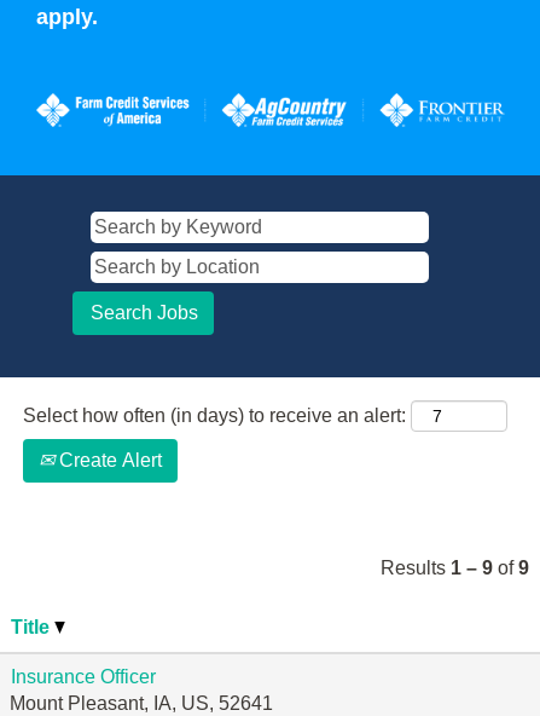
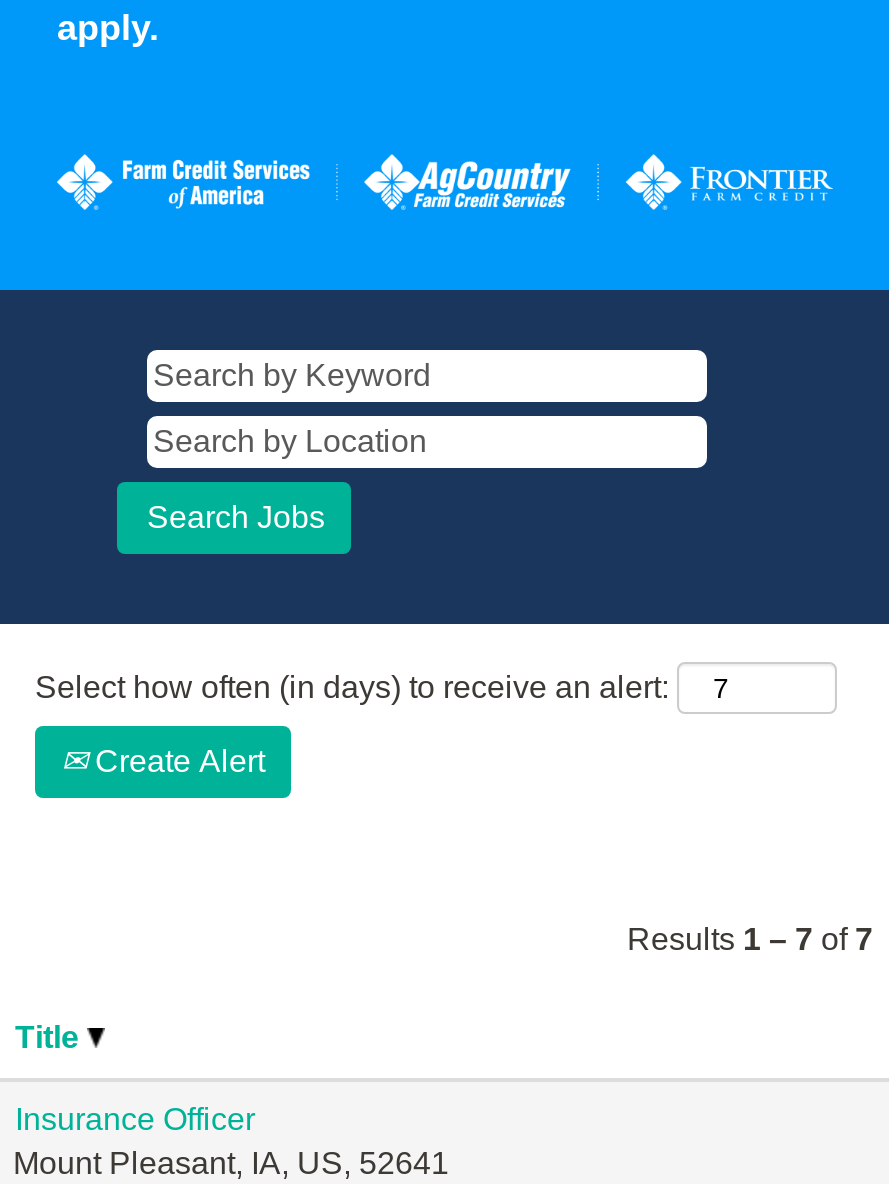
[381,557,529,578] Results 1 – 9 of 9 -> [627,921,873,955] Results 1 – 7 of 7

